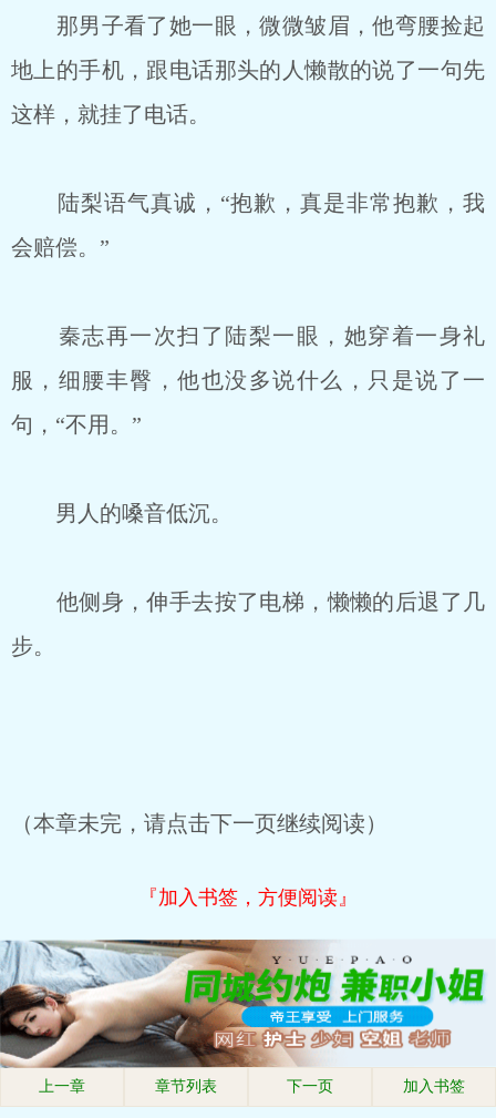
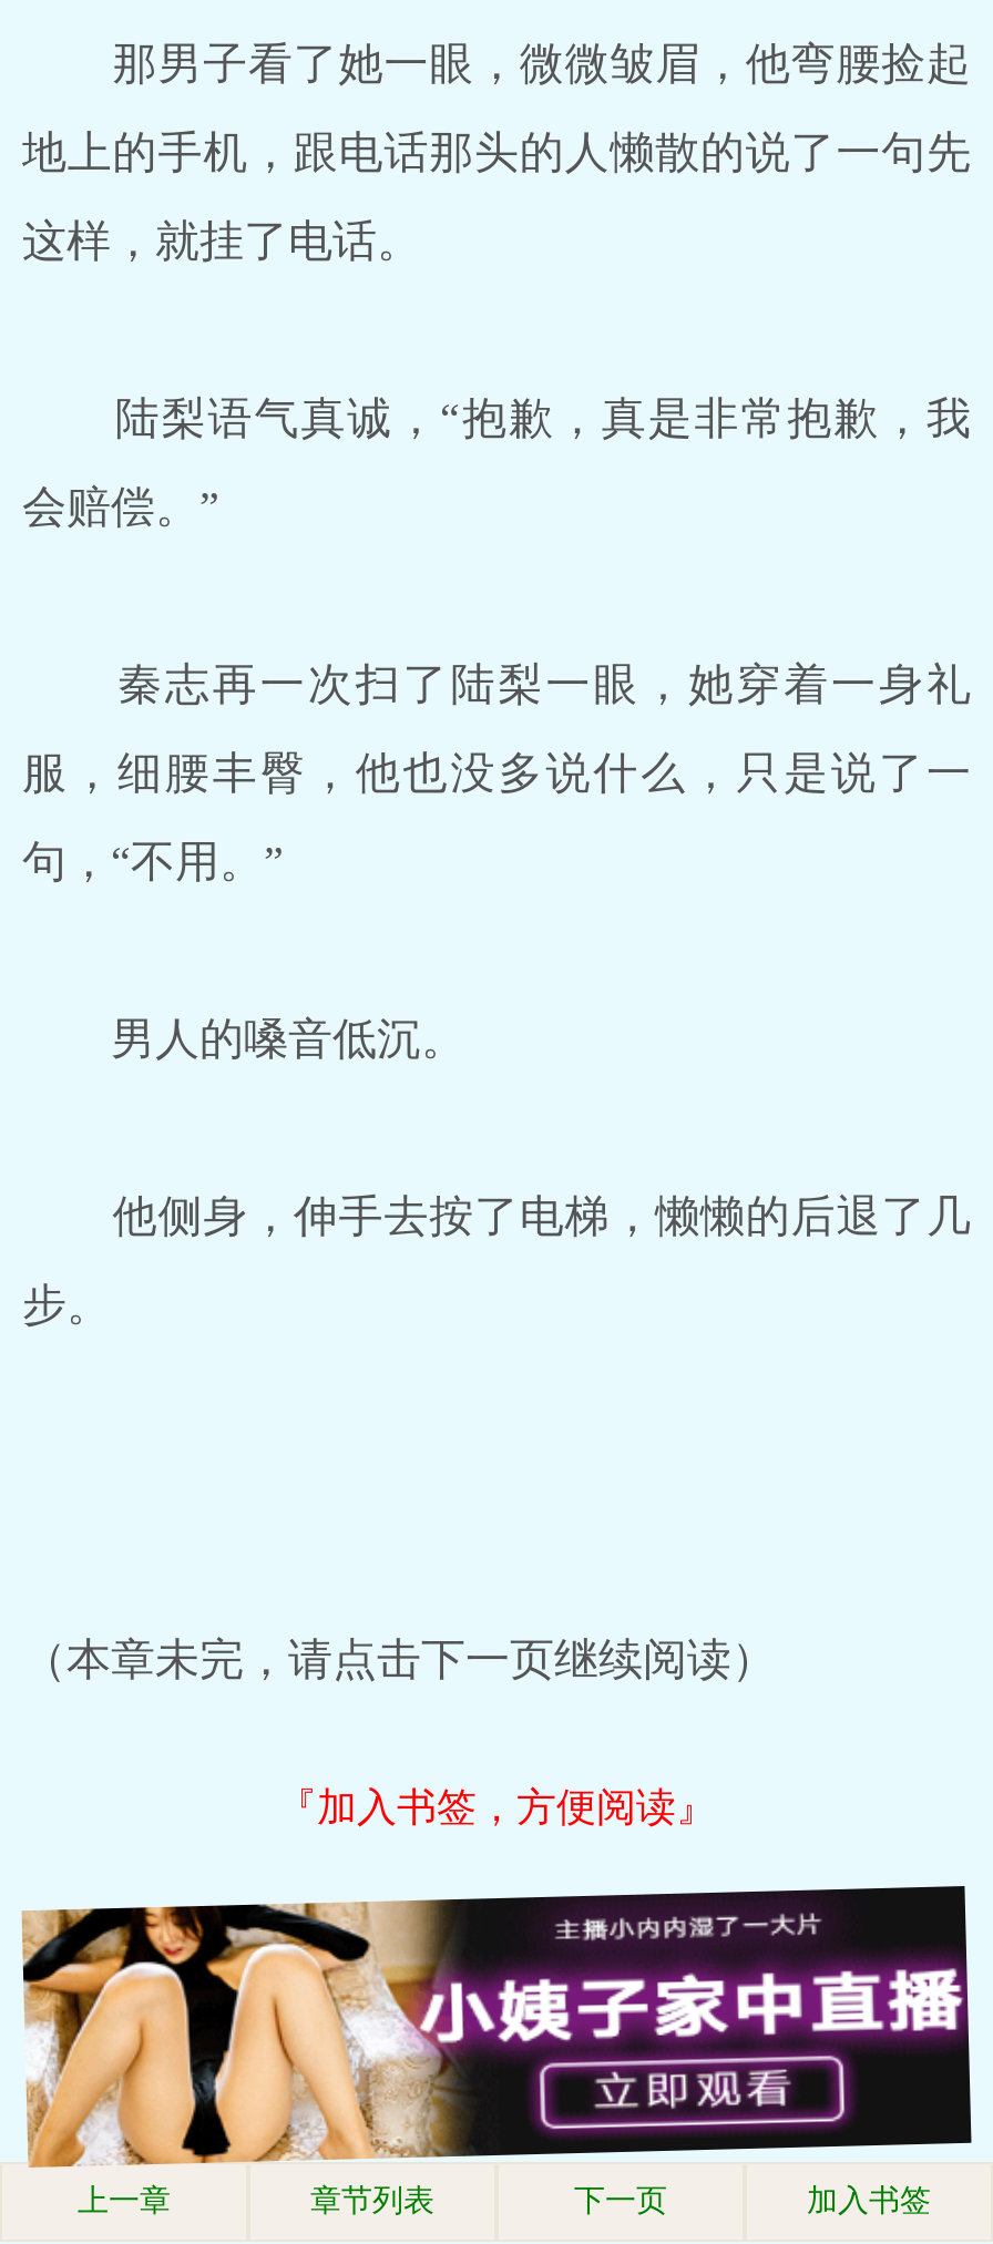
[3,936,485,1069] [image] -> [7,1883,973,2169] [image]

